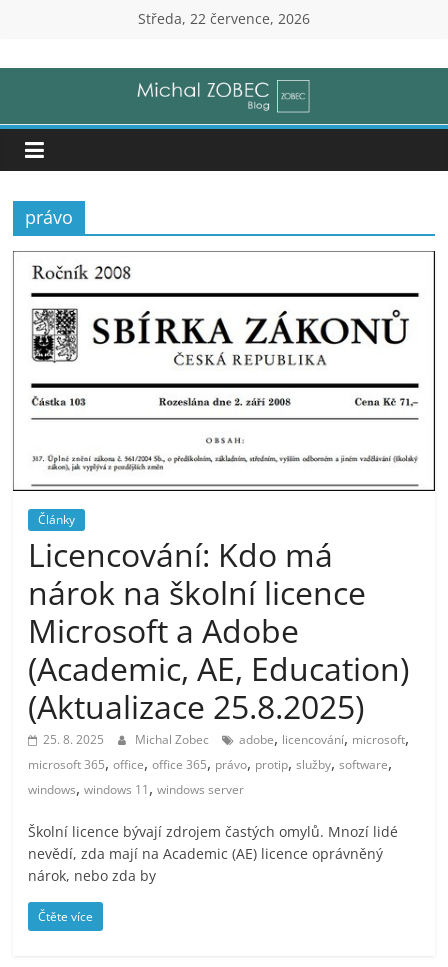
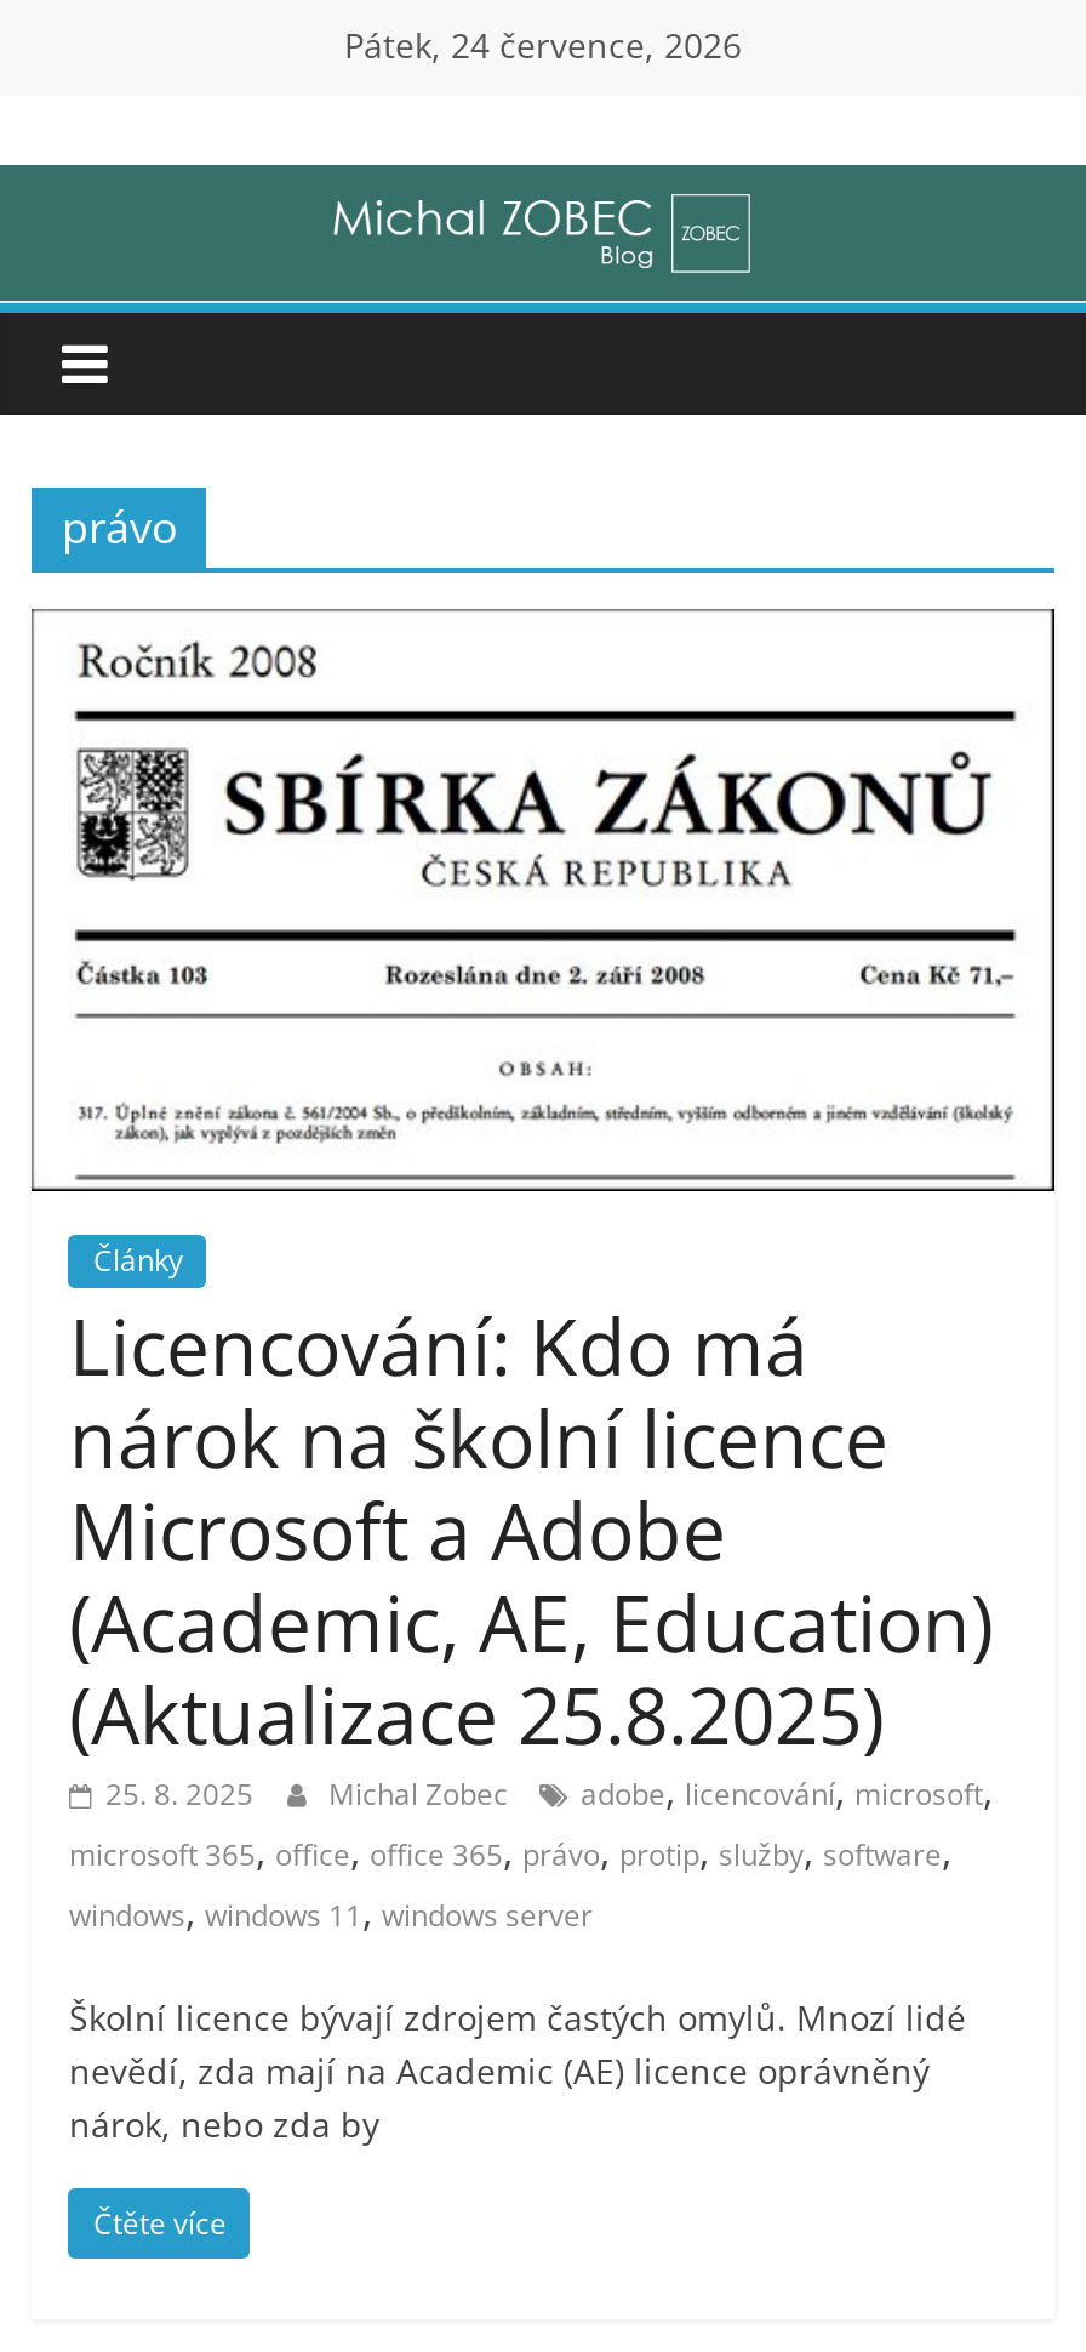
[138,9,310,28] Středa, 22 července, 2026 -> [344,22,742,68] Pátek, 24 července, 2026

